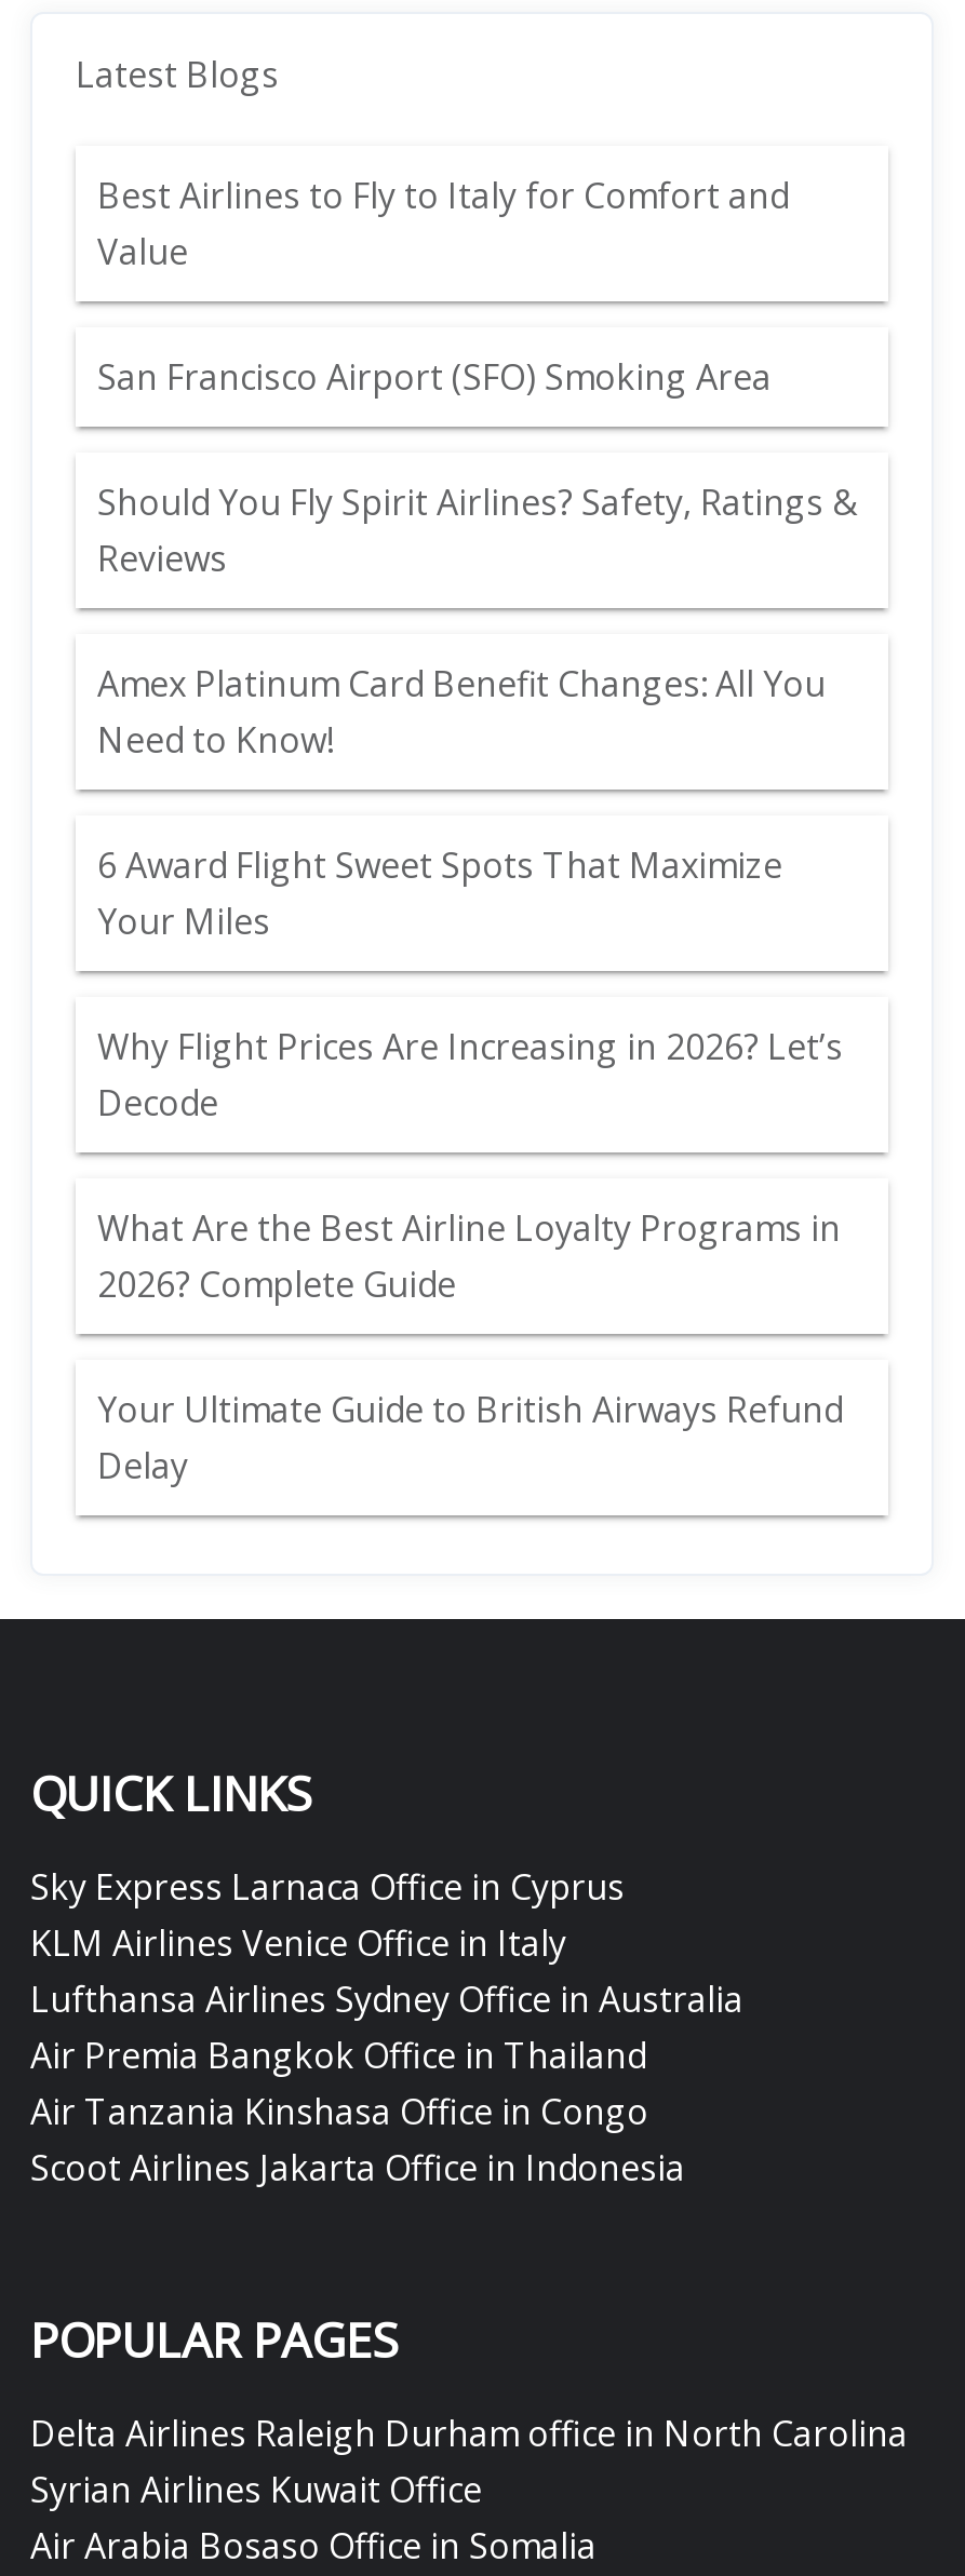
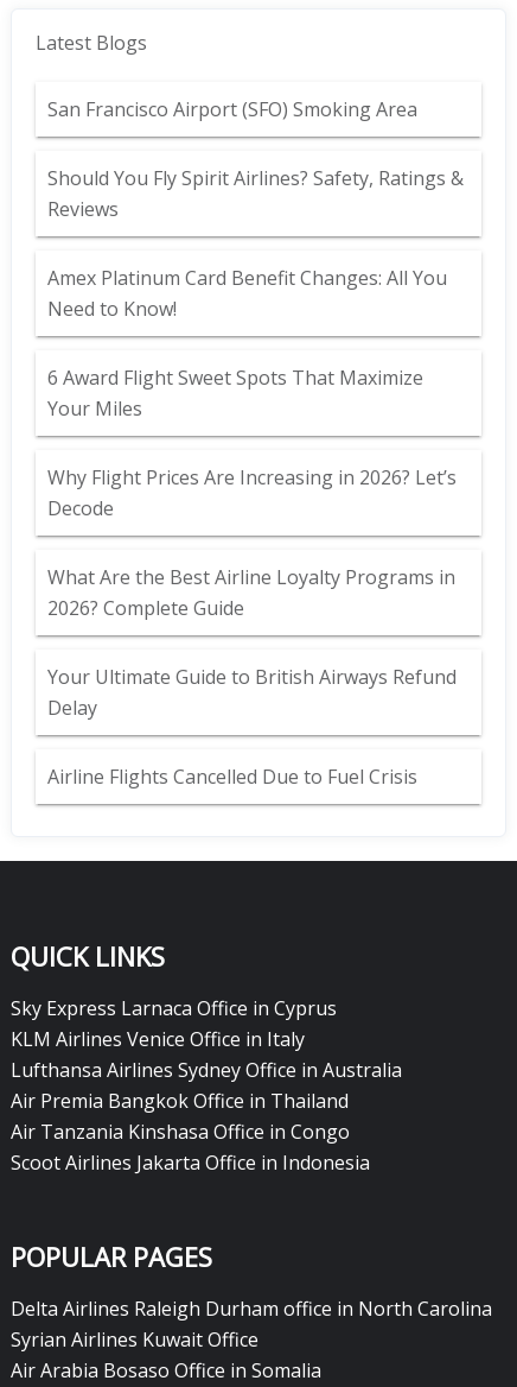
[97,172,789,275] Best Airlines to Fly to Italy for Comfort and | Value -> none
moved [97,353,856,1489] -> [47,96,464,721]: San Francisco Airport (SFO) Smoking Area | Should You Fly Spirit Airlines? Safety, Ratings & | Reviews | ... | Your Ultimate Guide to British Airways Refund | Delay
none -> [47,764,417,790] Airline Flights Cancelled Due to Fuel Crisis

